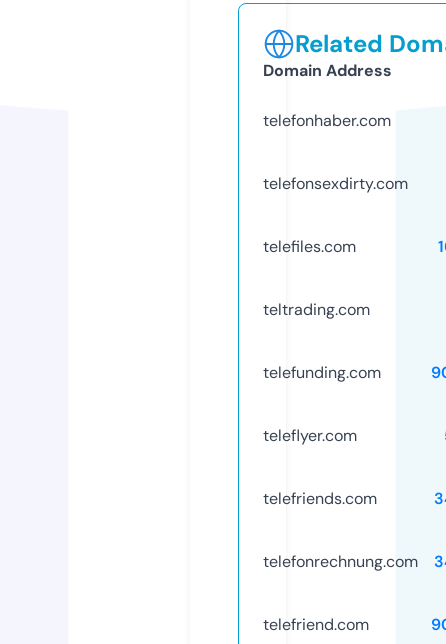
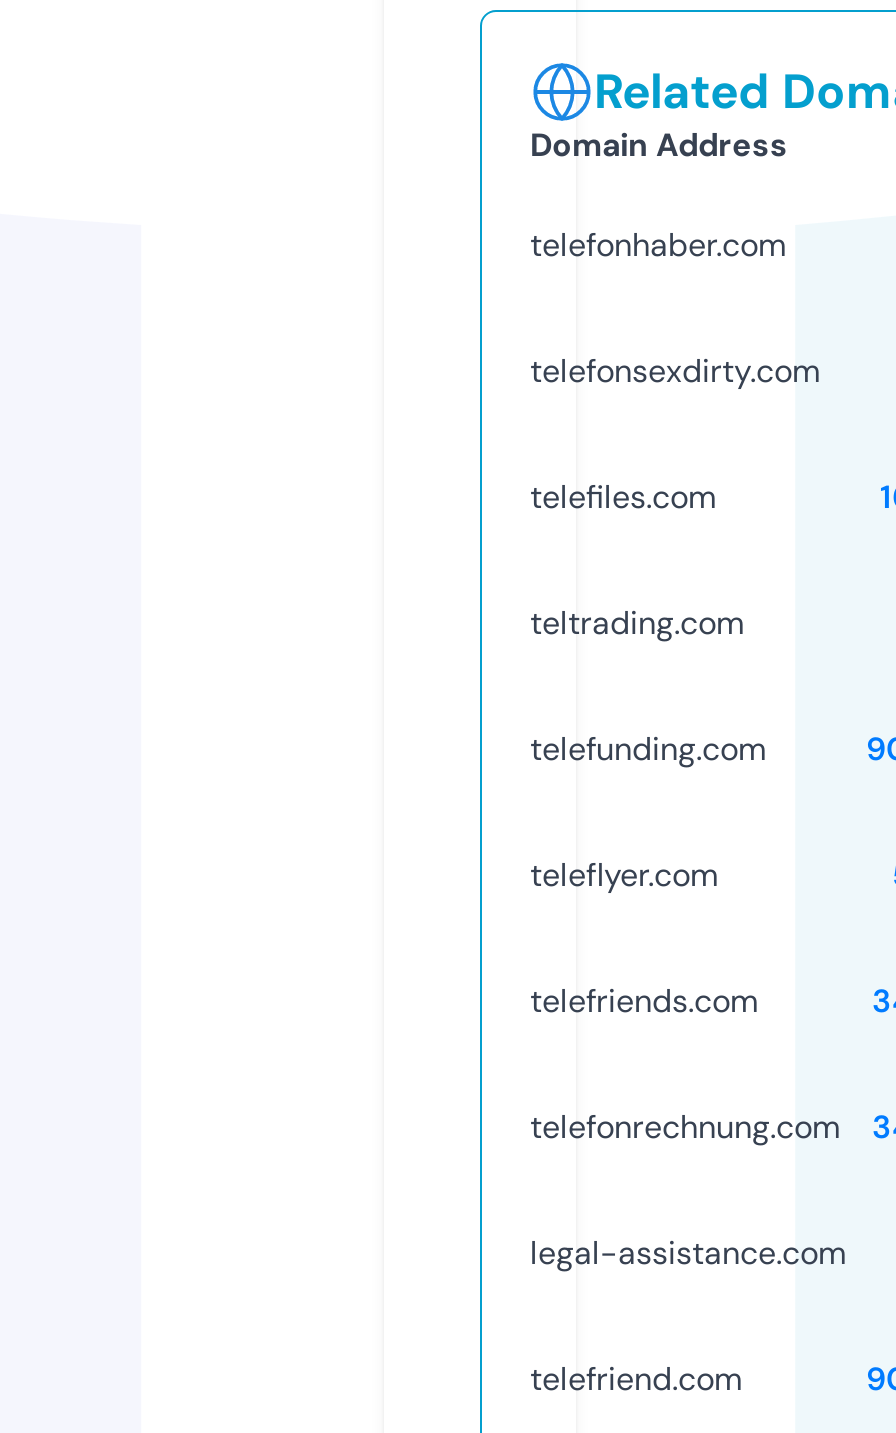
none -> [530,1232,846,1274] legal-assistance.com

